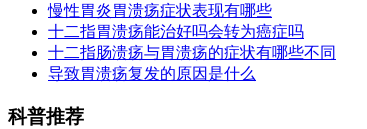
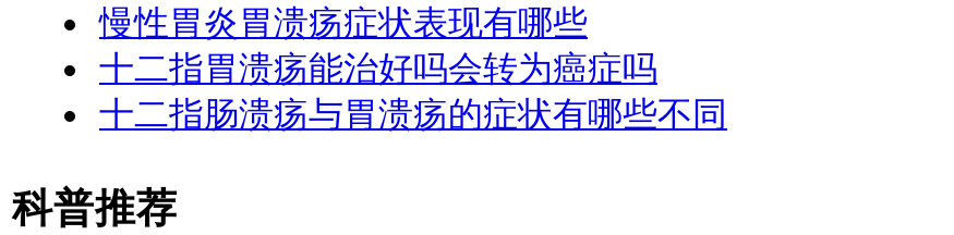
[48,65,256,82] 导致胃溃疡复发的原因是什么 -> none

